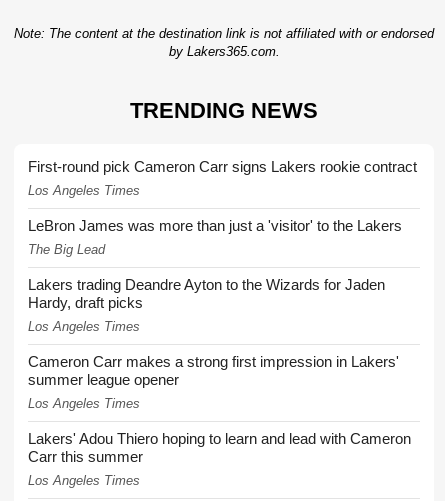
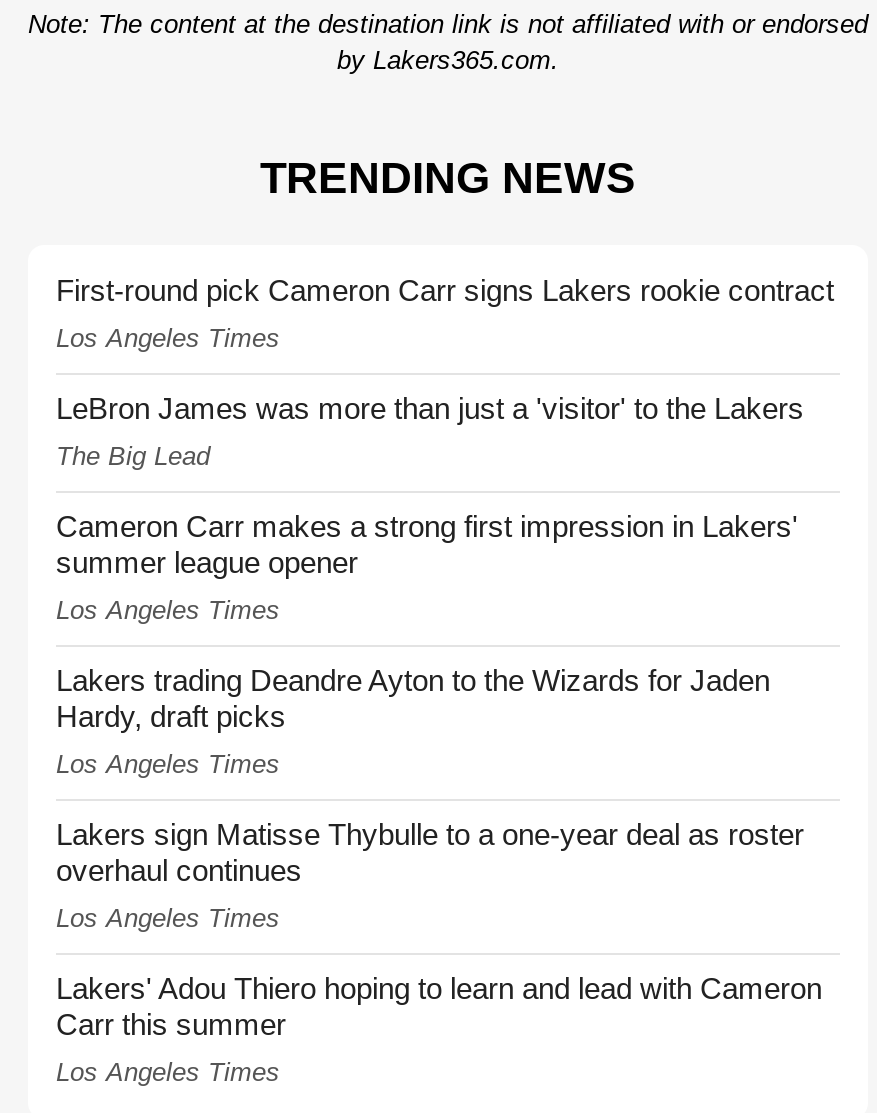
none -> [56,595,280,625] Los Angeles Times
none -> [56,817,804,887] Lakers sign Matisse Thybulle to a one-year deal as roster | overhaul continues
moved [28,353,399,388] -> [56,509,798,579]: Cameron Carr makes a strong first impression in Lakers' | summer league opener

